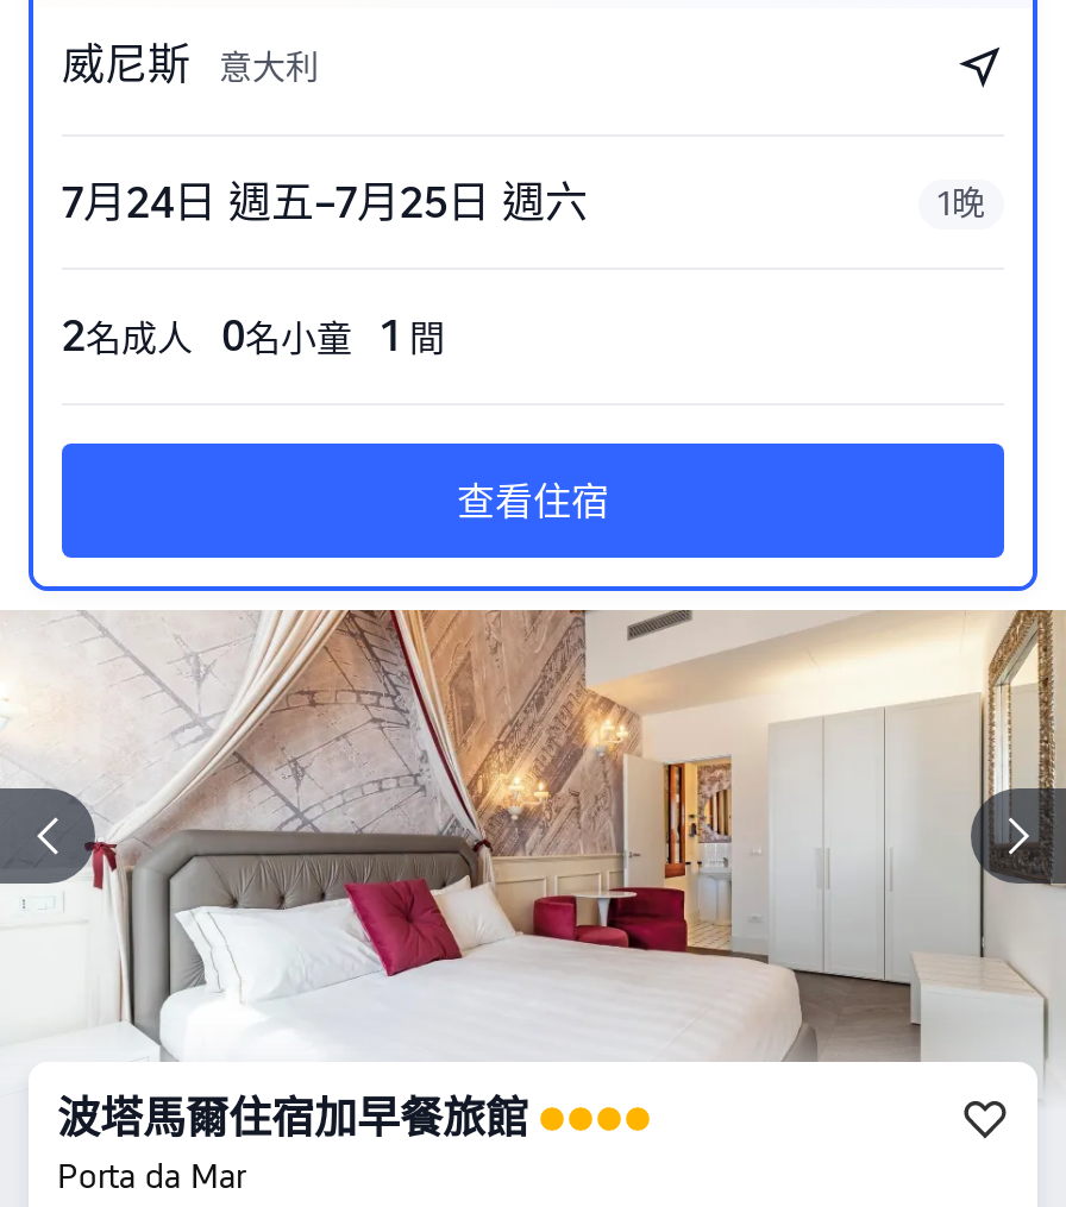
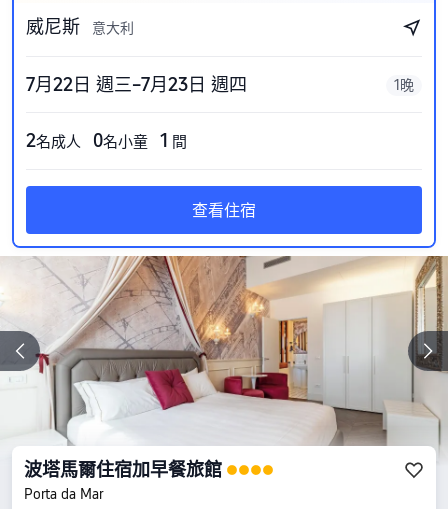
[62,177,588,227] 7月24日 週五–7月25日 週六 -> [26,74,247,95] 7月22日 週三–7月23日 週四

